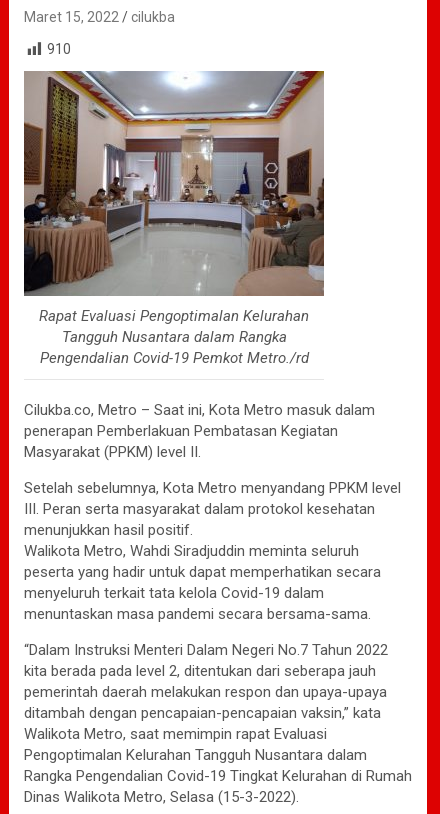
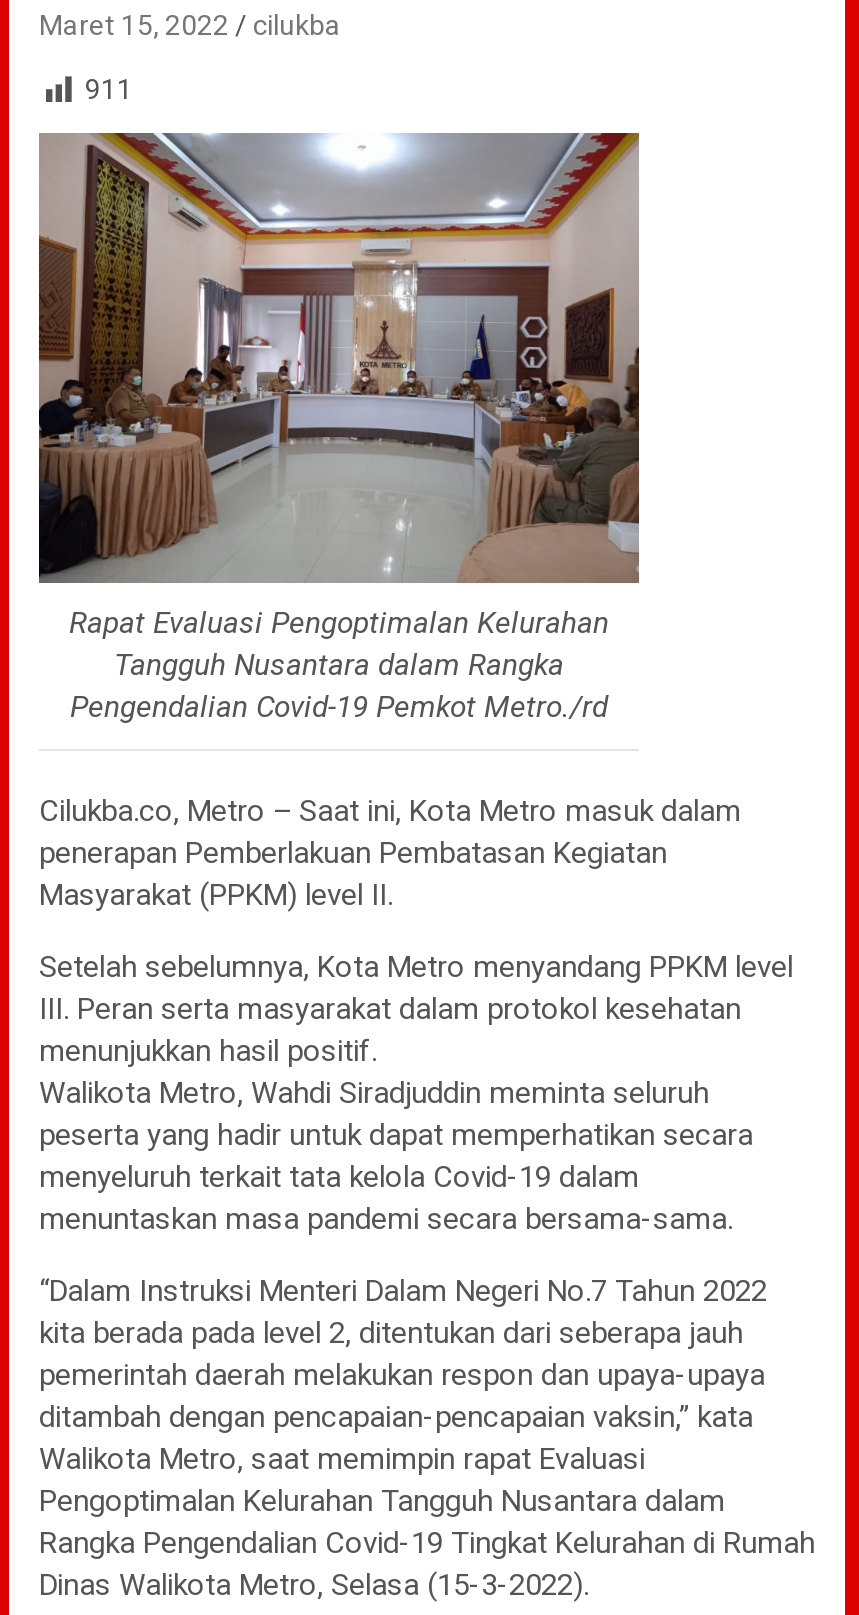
[47,41,71,57] 910 -> [85,74,133,106] 911

